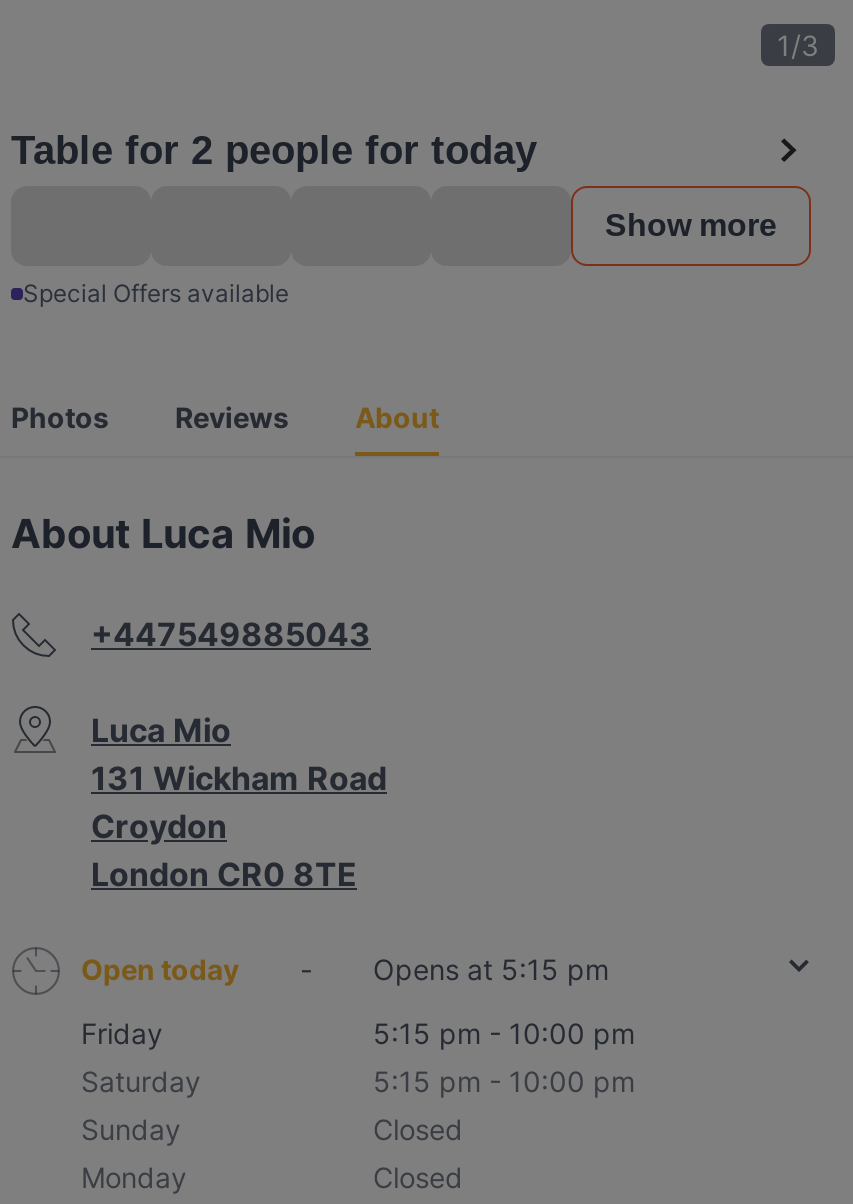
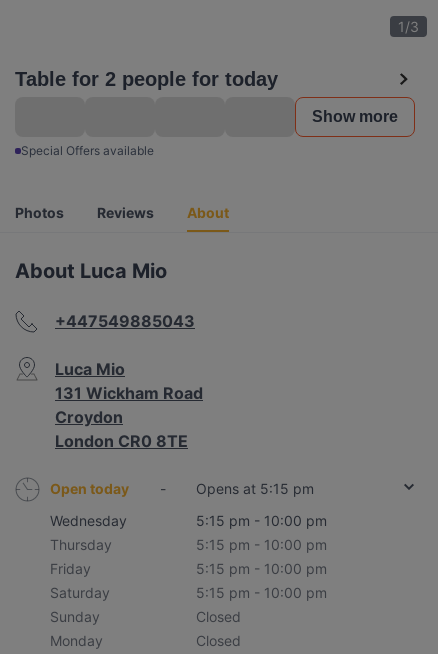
none -> [50,512,327,553] Wednesday | 5:15 pm - 10:00 pm | Thursday | 5:15 pm - 10:00 pm

